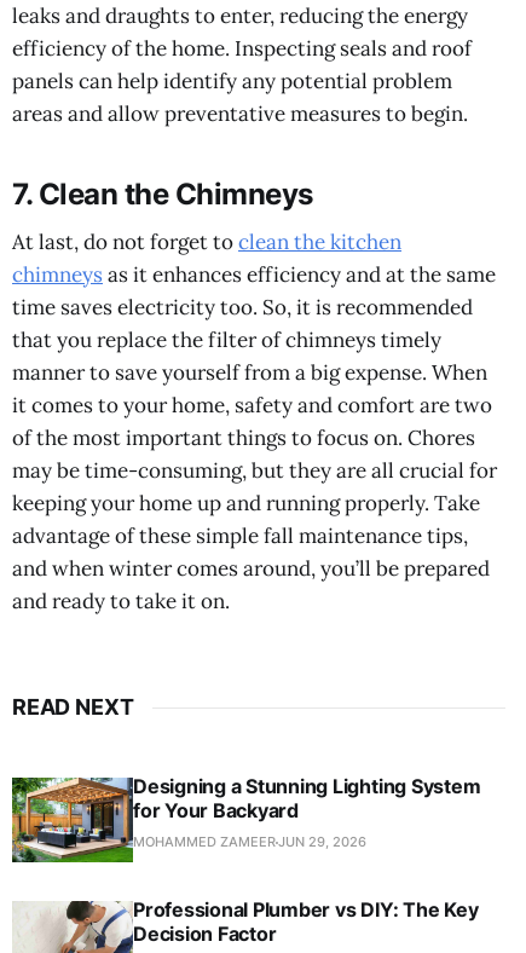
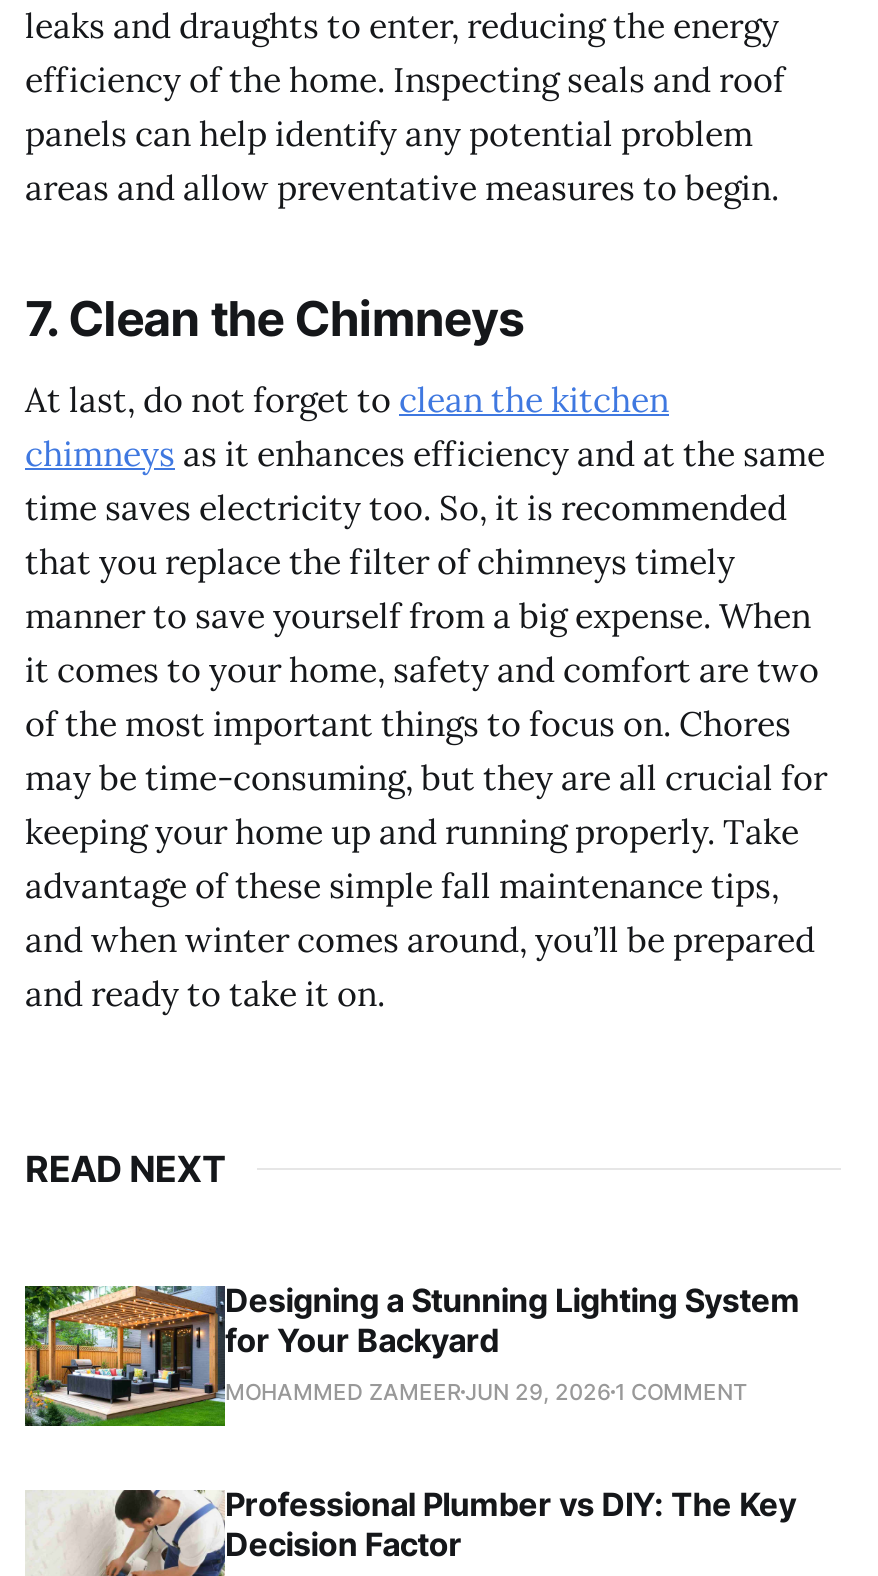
[133,834,366,850] MOHAMMED ZAMEER JUN 29, 2026 -> [225,1378,747,1406] MOHAMMED ZAMEER JUN 29, 2026 1 COMMENT

